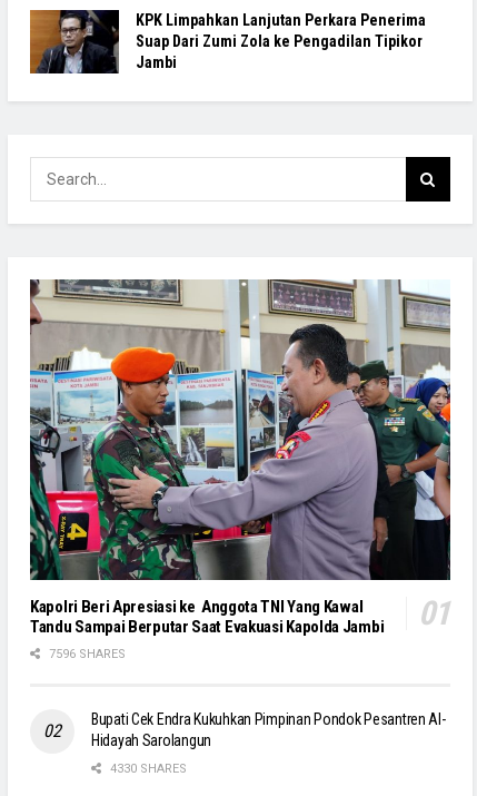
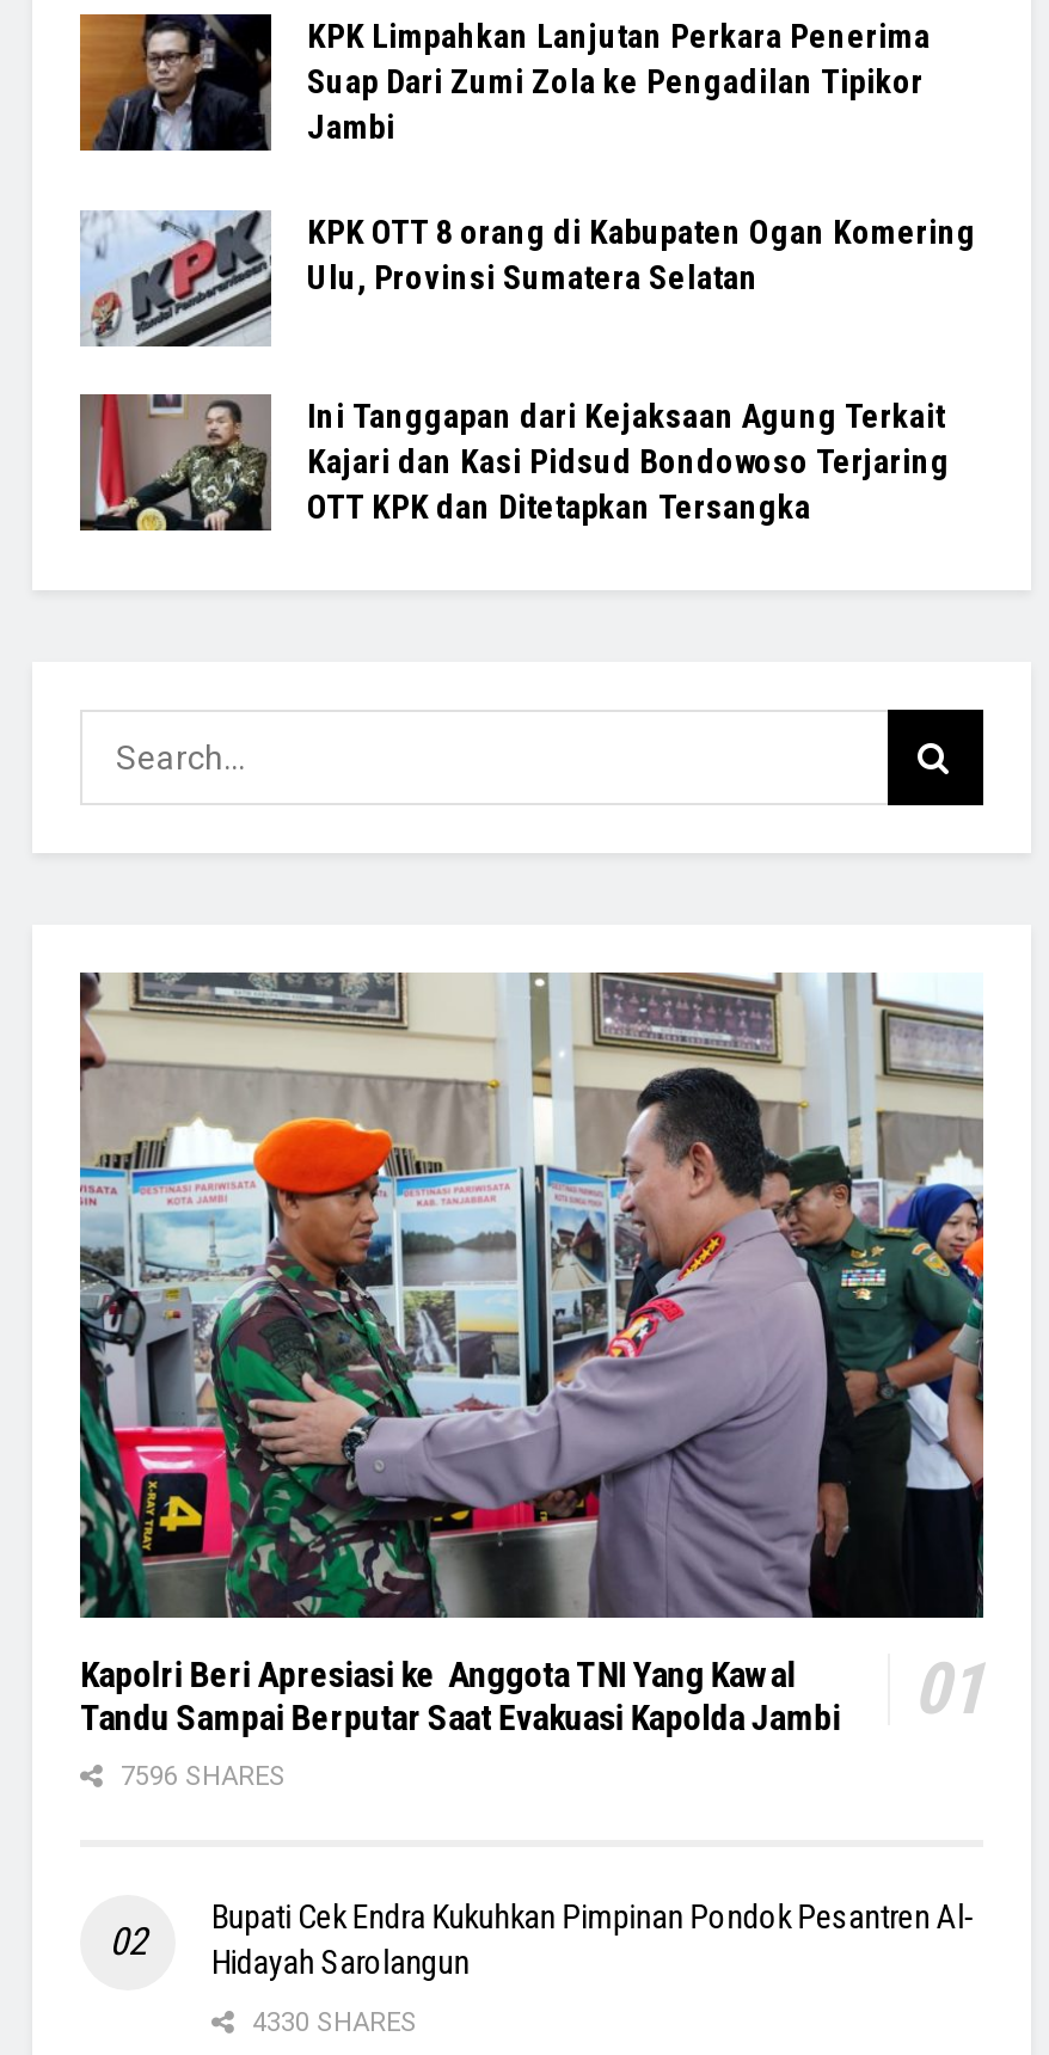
none -> [78,393,952,534] [image] | Ini Tanggapan dari Kejaksaan Agung Terkait | Kajari dan Kasi Pidsud Bondowoso Terjaring | OTT KPK dan Ditetapkan Tersangka
none -> [80,209,976,350] [image] | KPK OTT 8 orang di Kabupaten Ogan Komering | Ulu, Provinsi Sumatera Selatan

